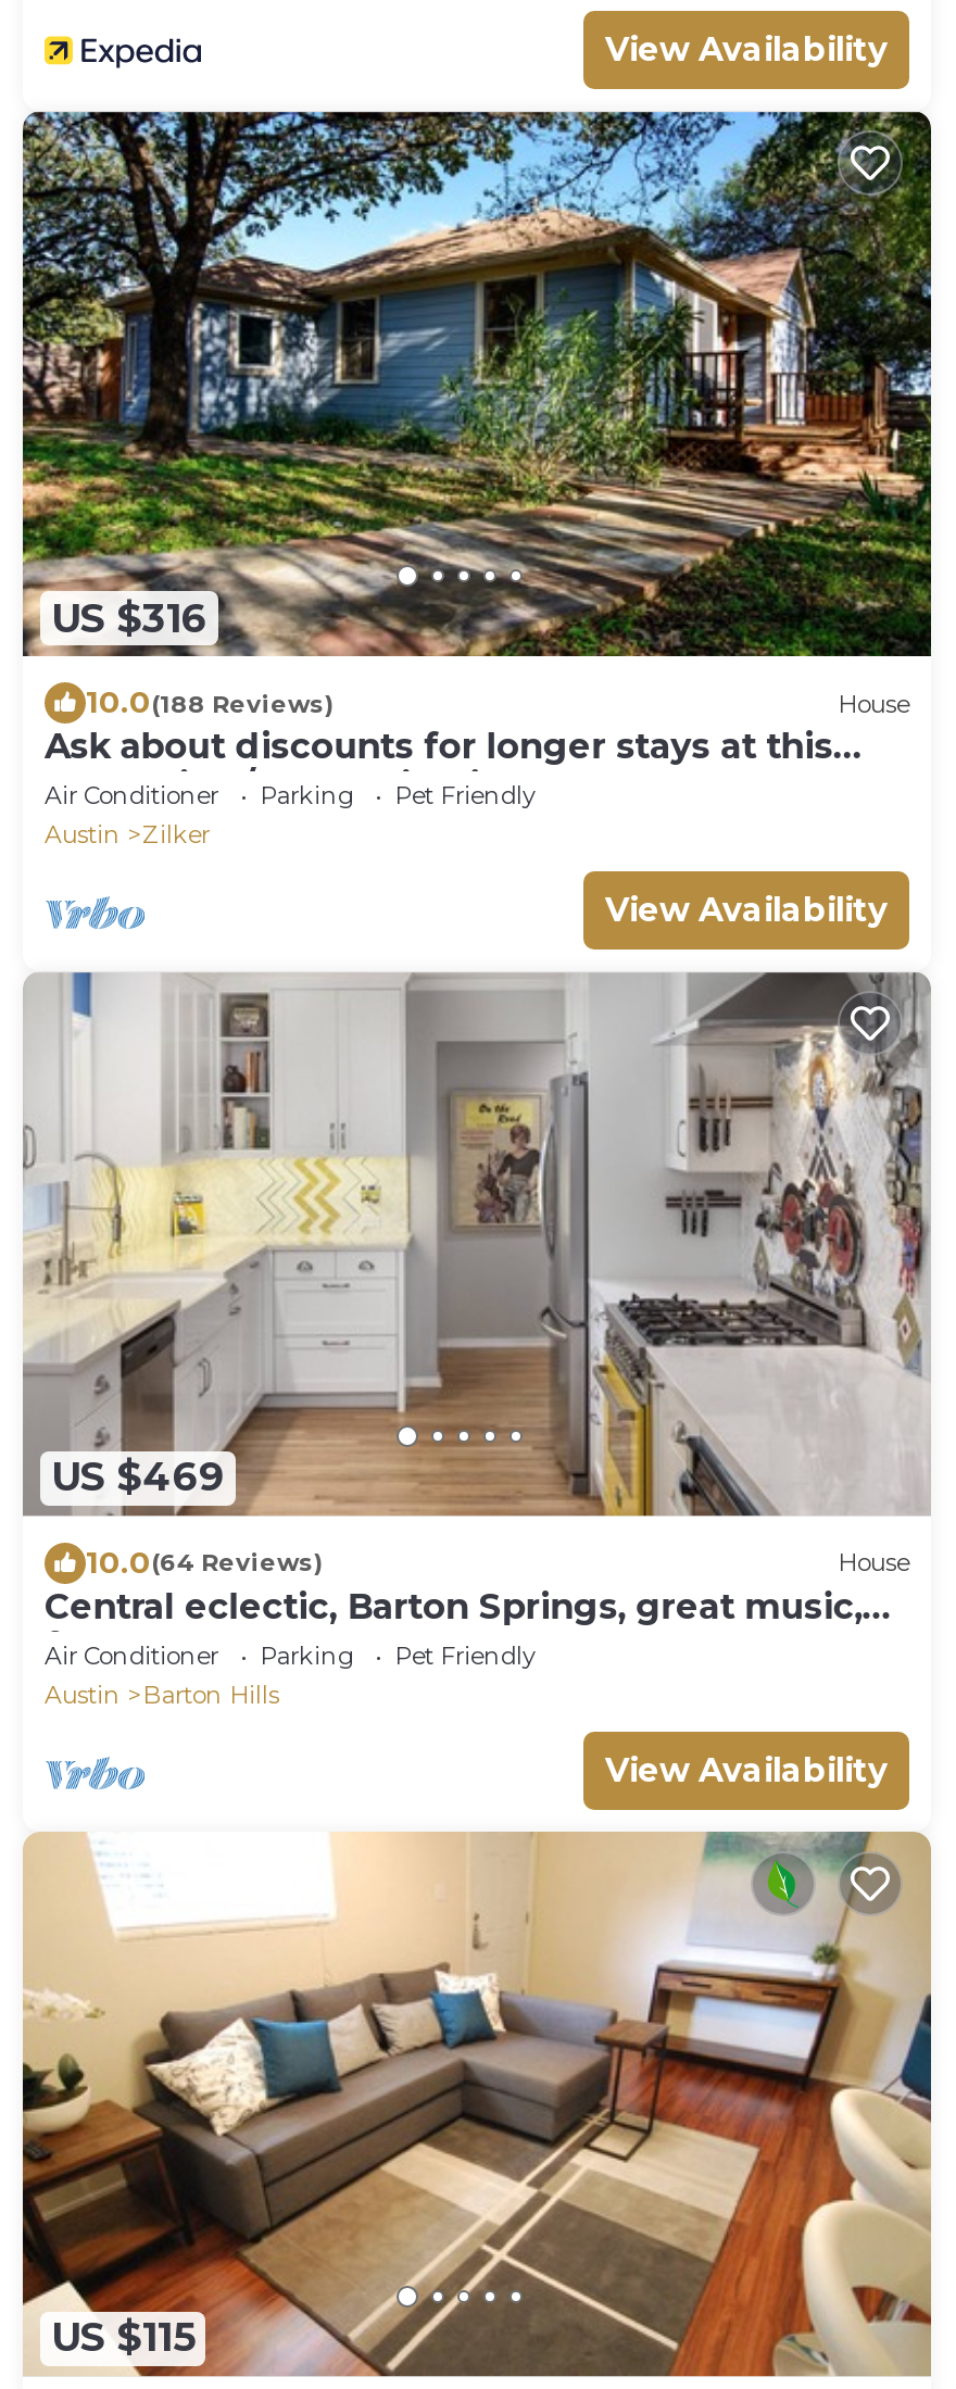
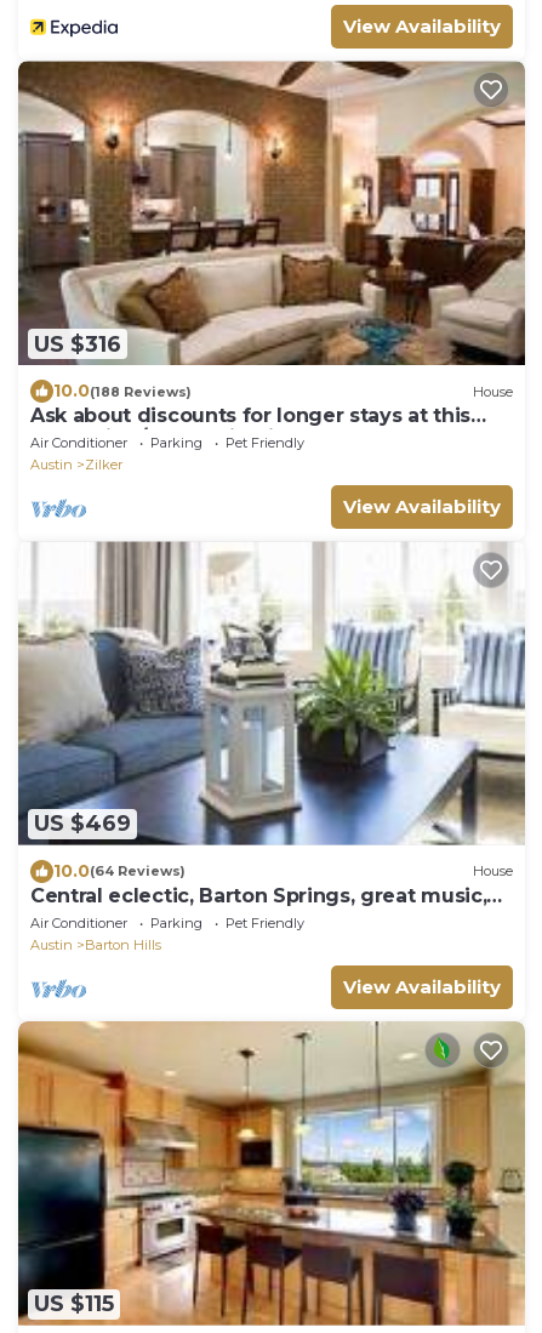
[21,111,933,658] [image] -> [17,61,526,366] [image]
[23,969,931,1519] [image] -> [17,541,525,847] [image]
[21,1832,933,2377] [image] -> [17,1020,526,1326] [image]

